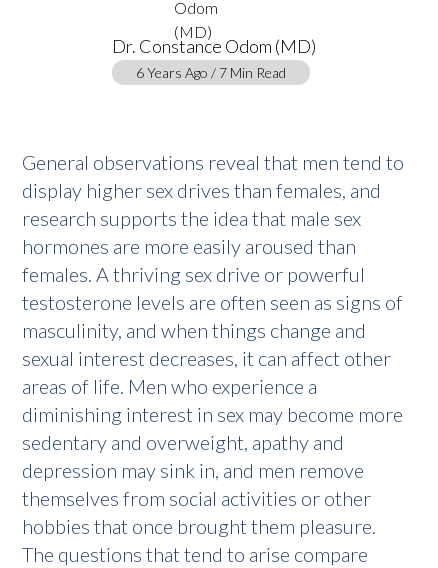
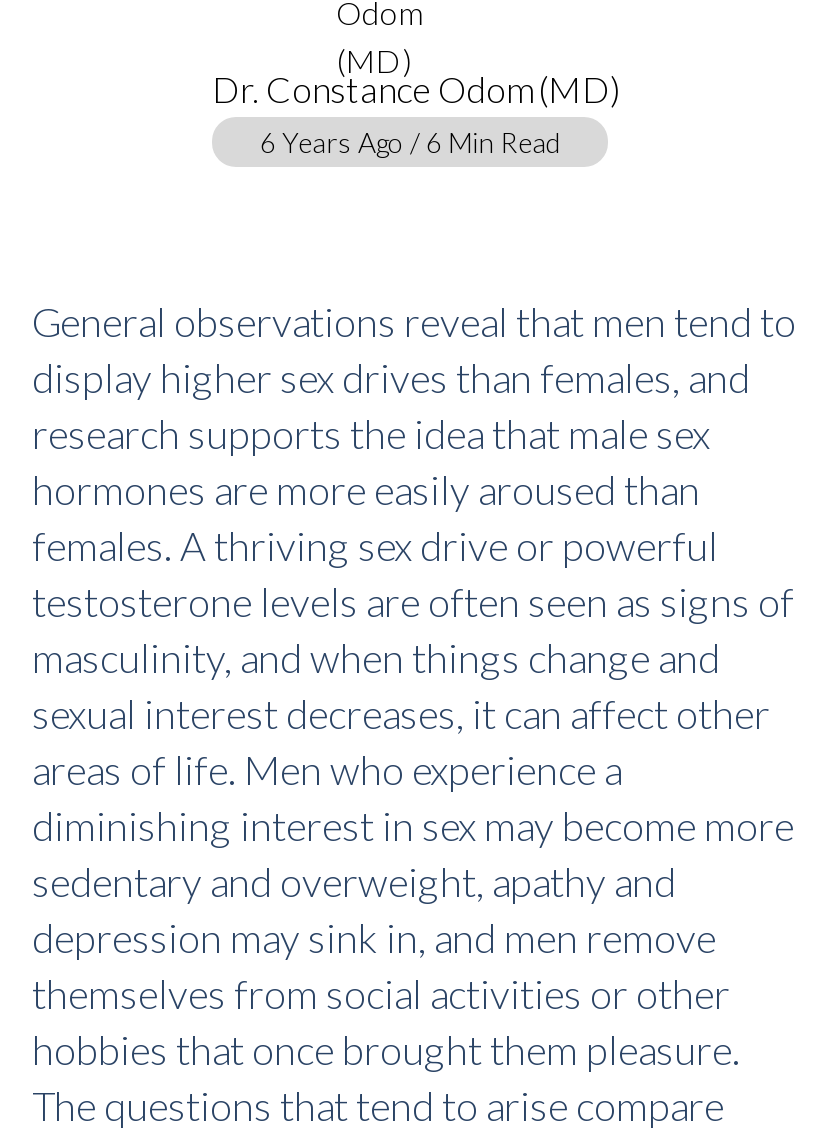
[136,64,286,81] 6 Years Ago / 7 Min Read -> [260,125,560,159] 6 Years Ago / 6 Min Read

